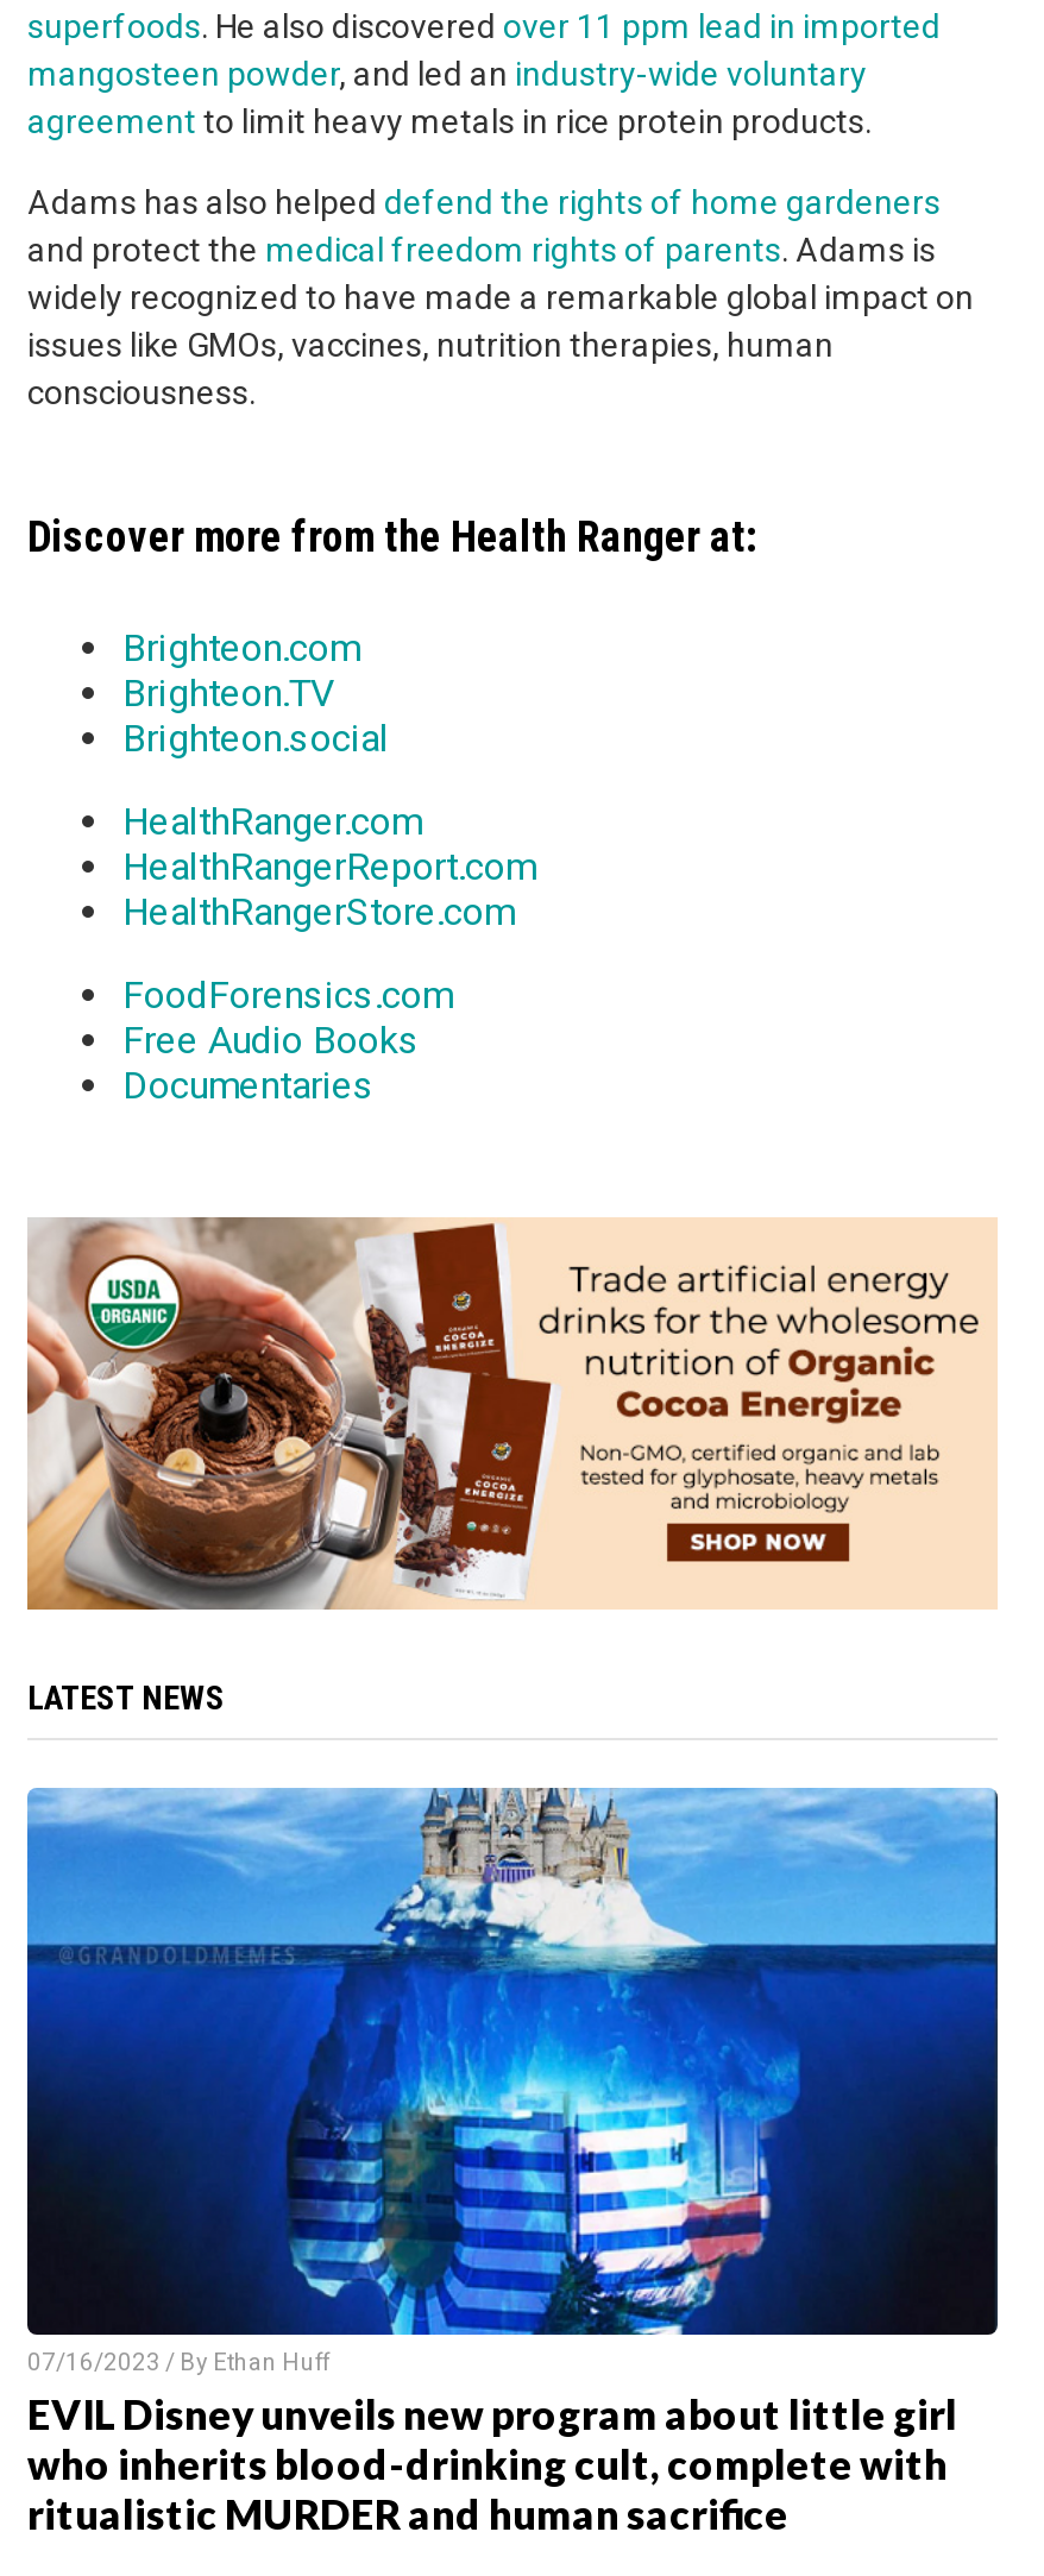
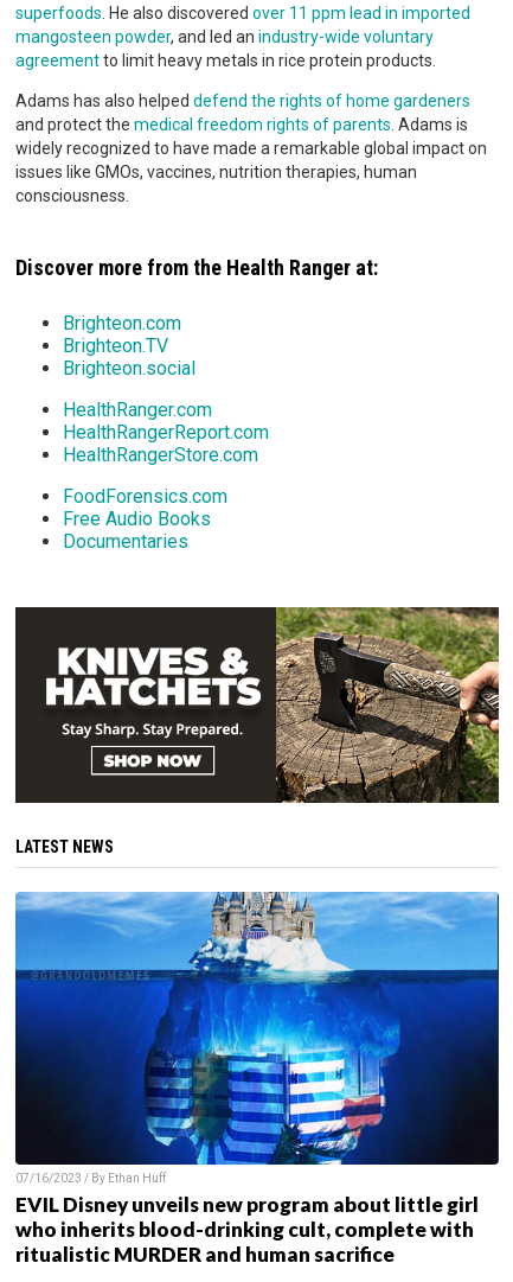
[25,1215,998,1612] [image] -> [14,606,500,804] [image]

